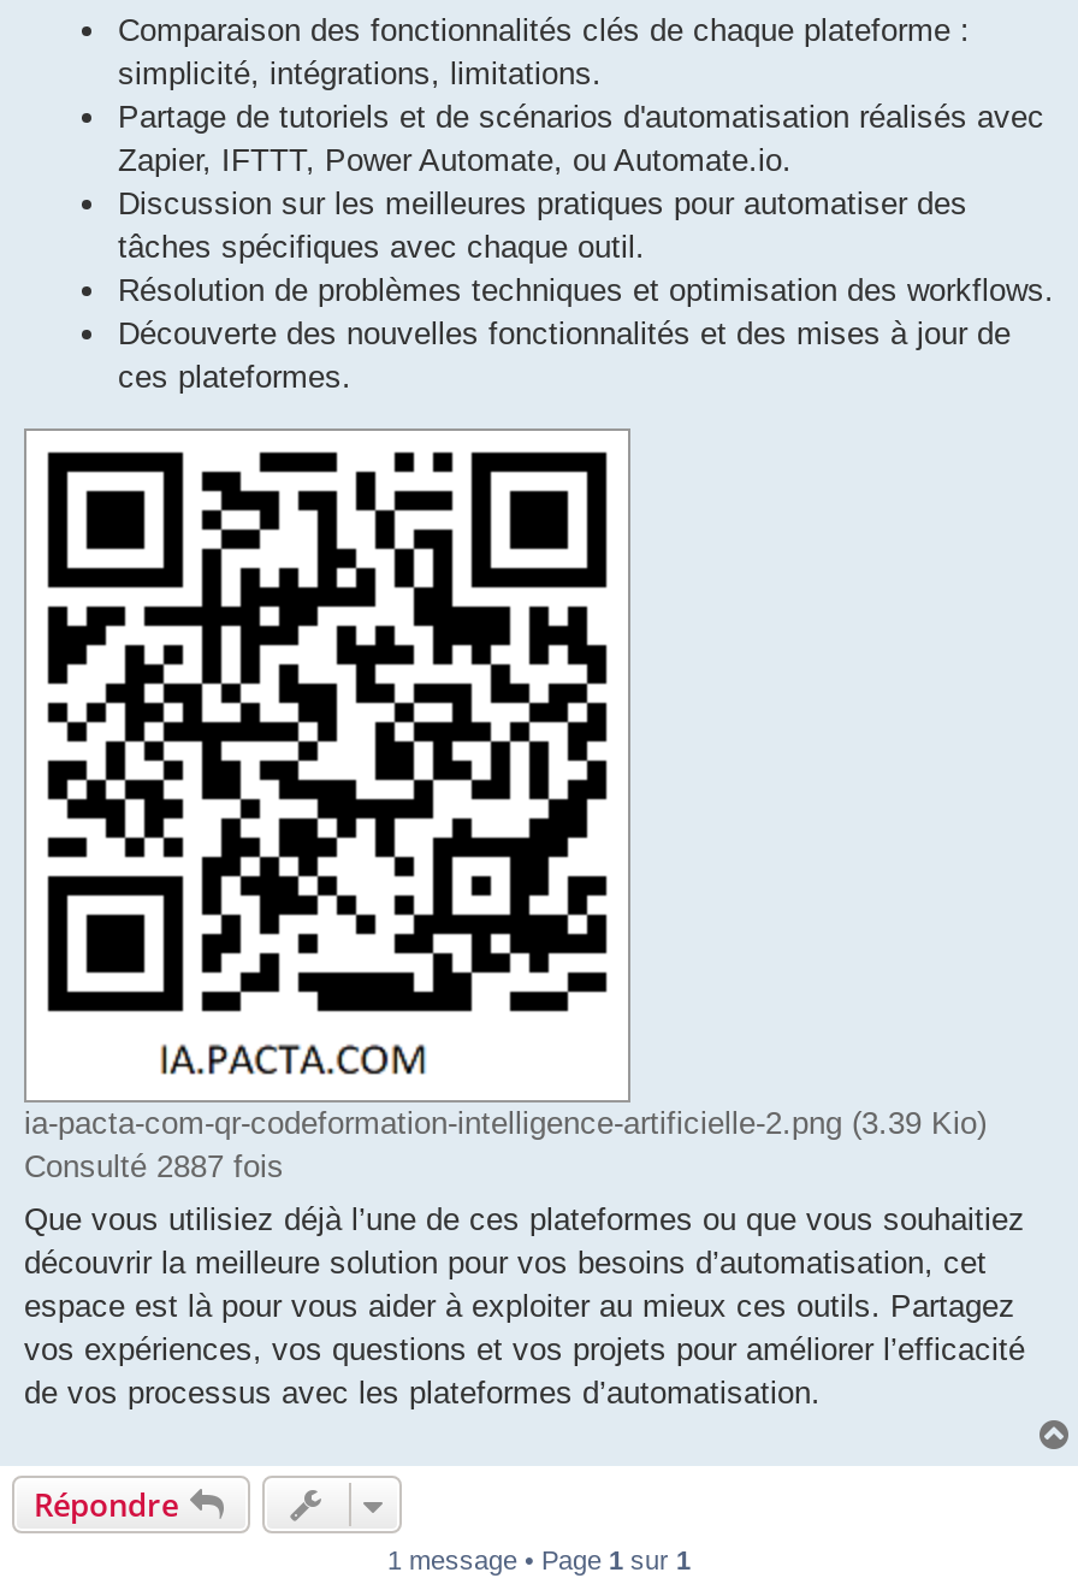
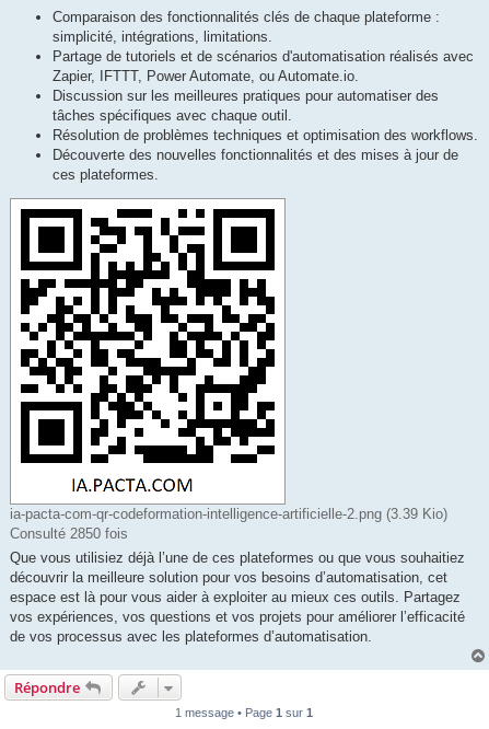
[24,1149,284,1185] Consulté 2887 fois -> [10,526,128,542] Consulté 2850 fois

